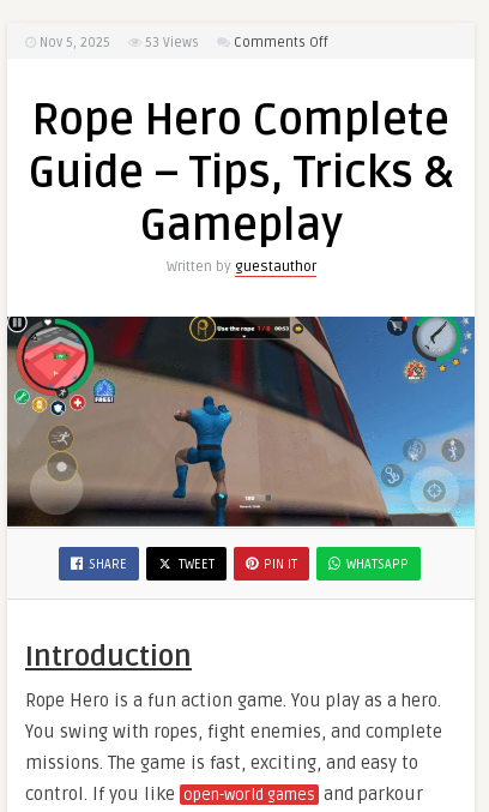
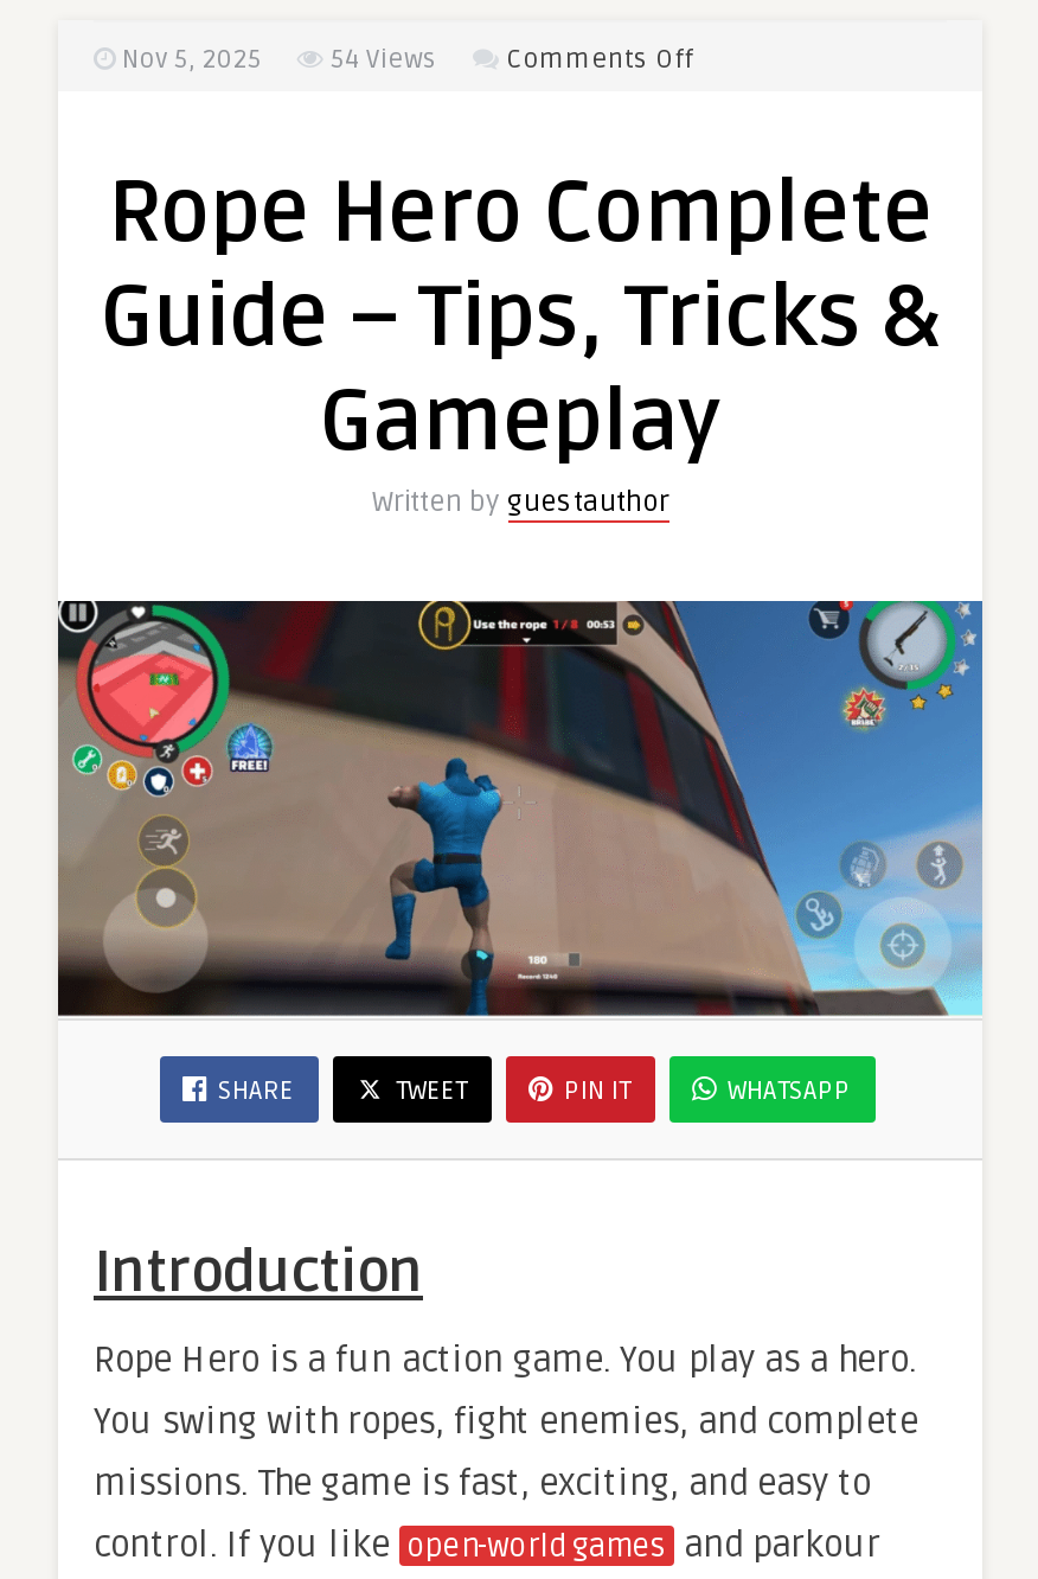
[36,35,199,50] Nov 5, 2025 53 Views -> [115,44,437,75] Nov 5, 2025 54 Views

